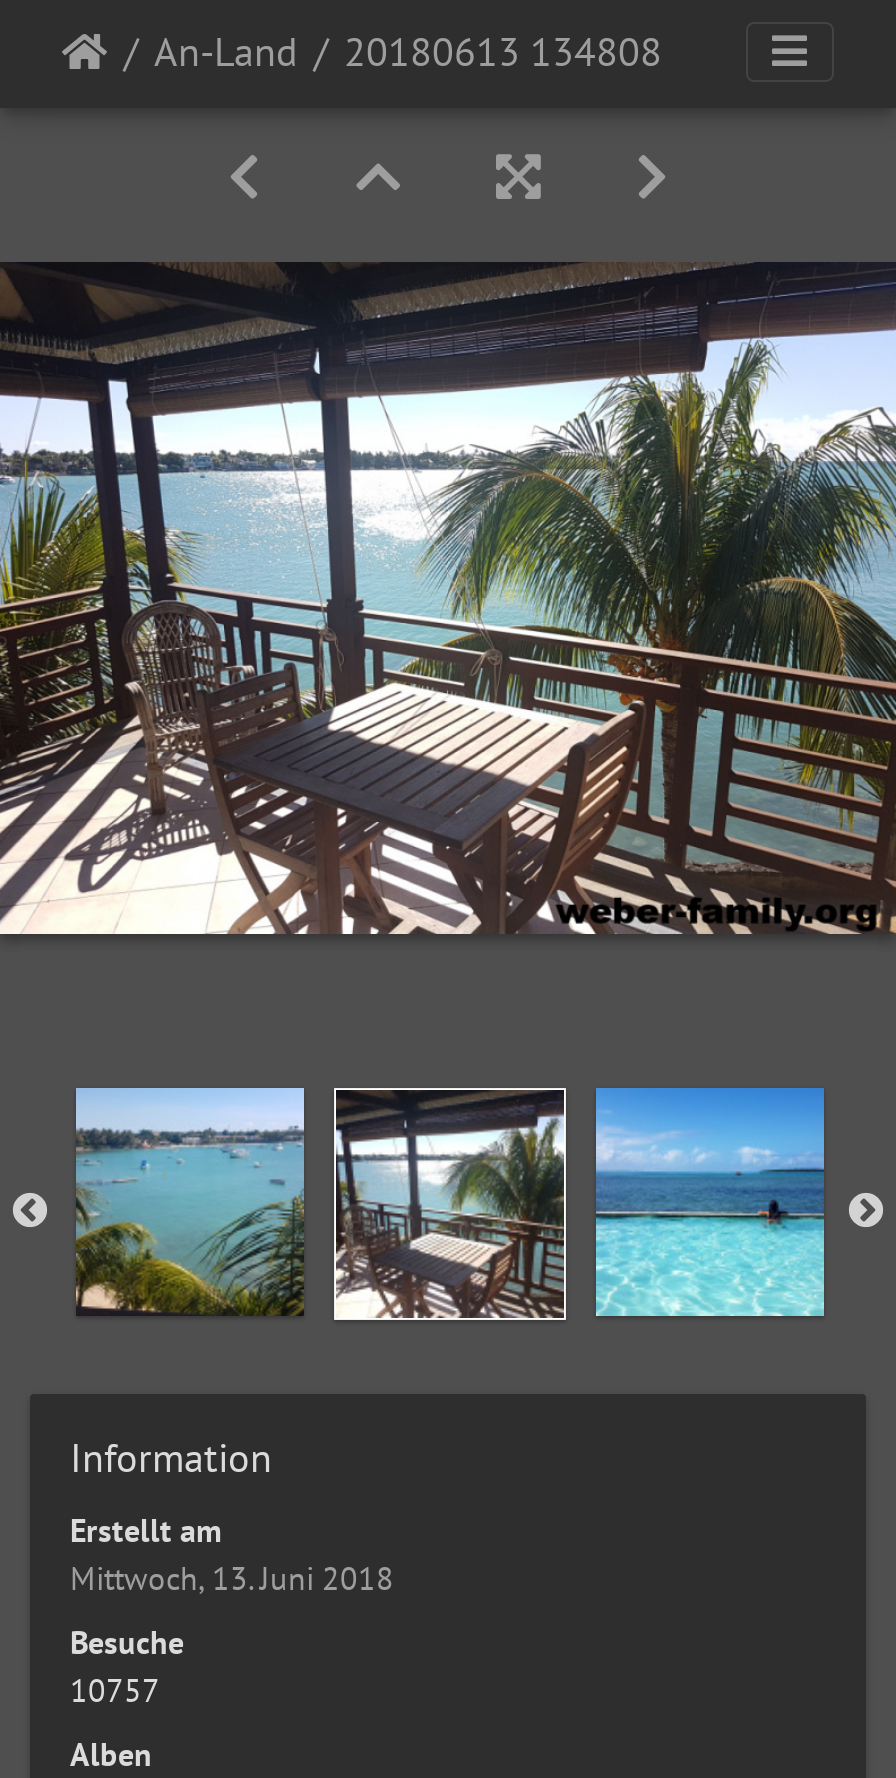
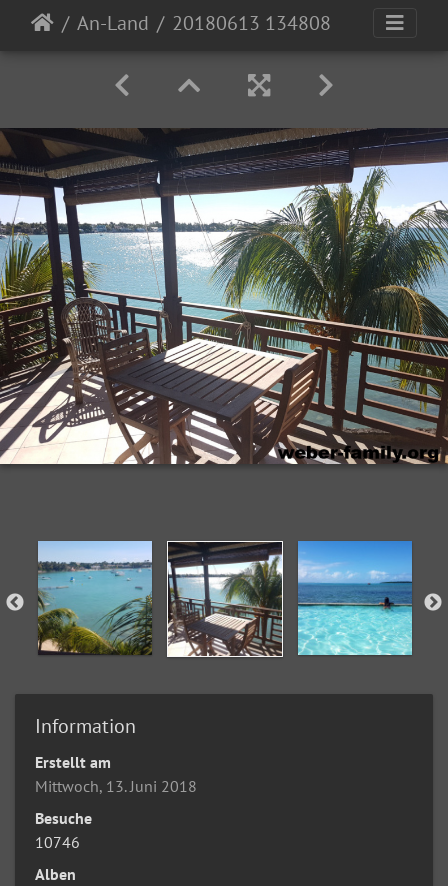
[70,1670,160,1710] 10757 -> [35,832,80,852] 10746

